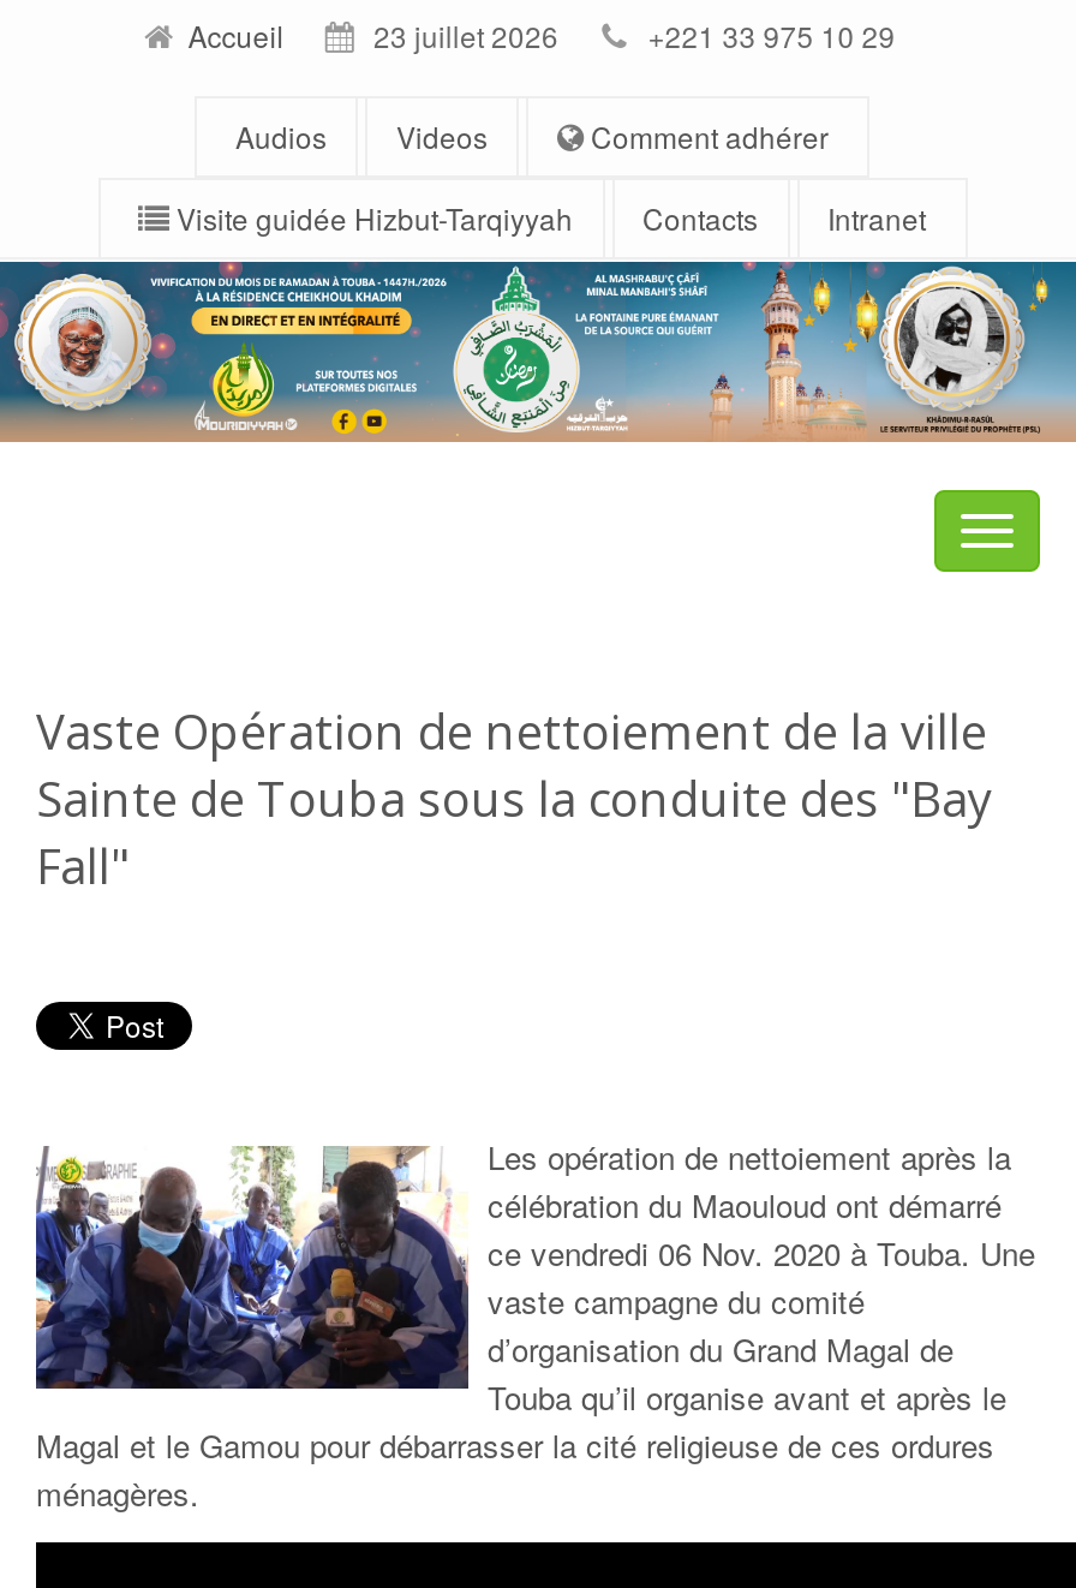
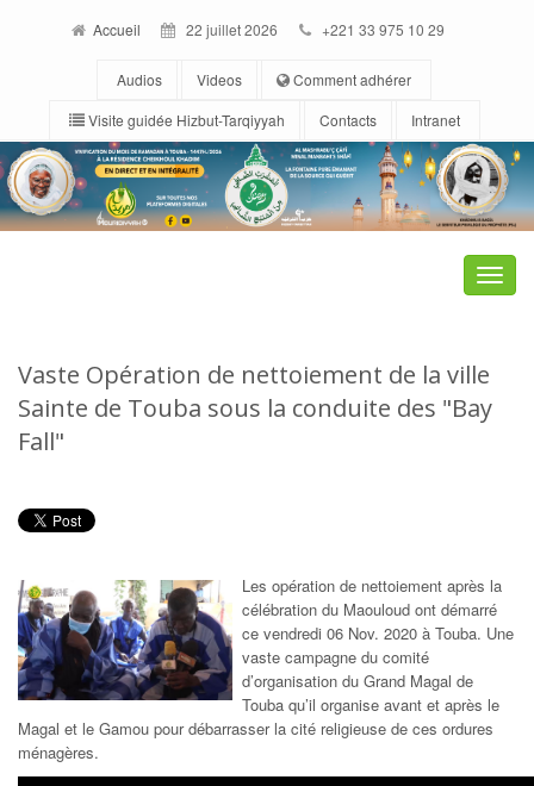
[366,14,558,55] 23 juillet 2026 -> [182,19,277,39] 22 juillet 2026

